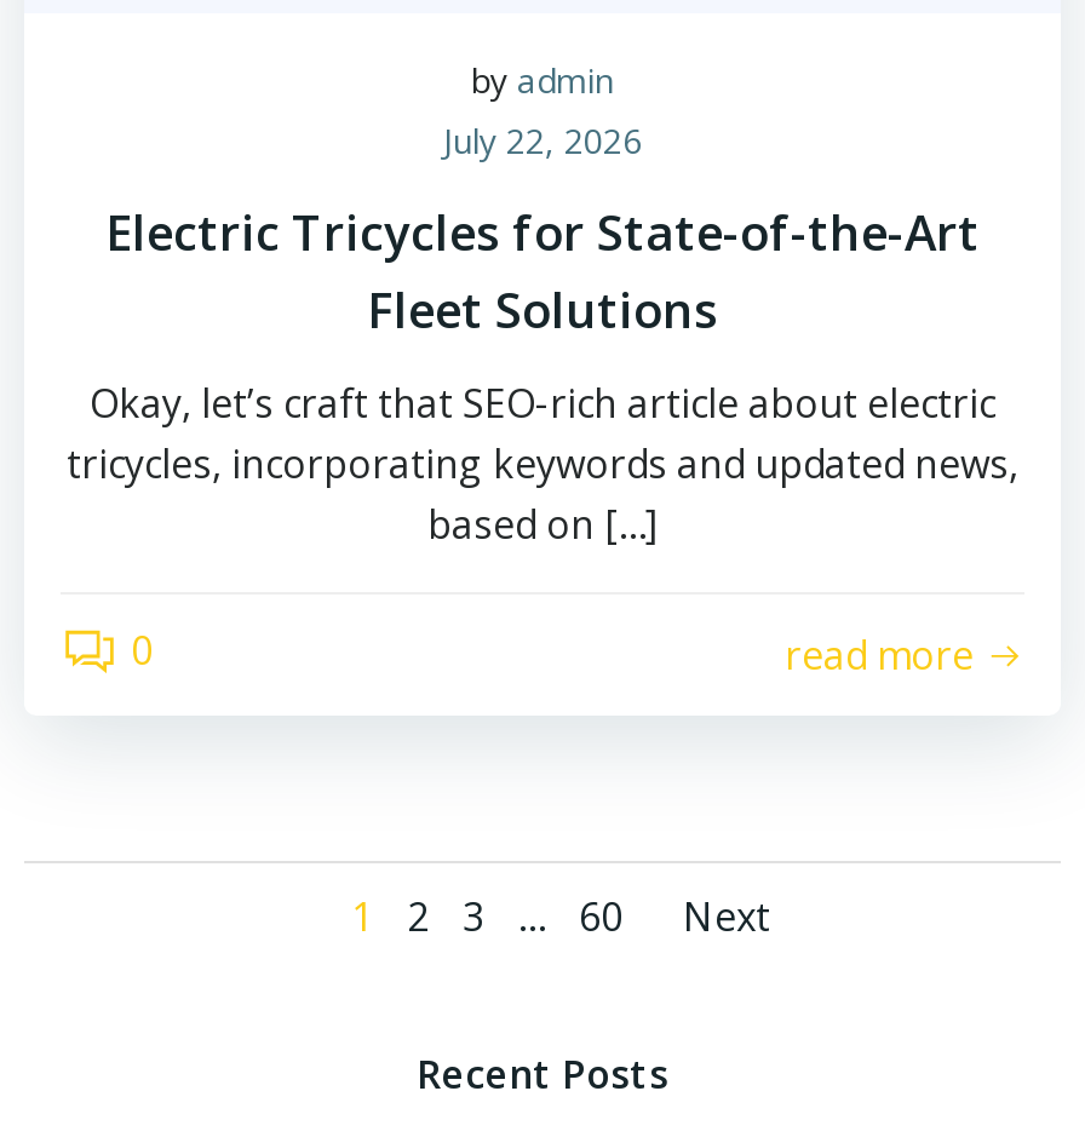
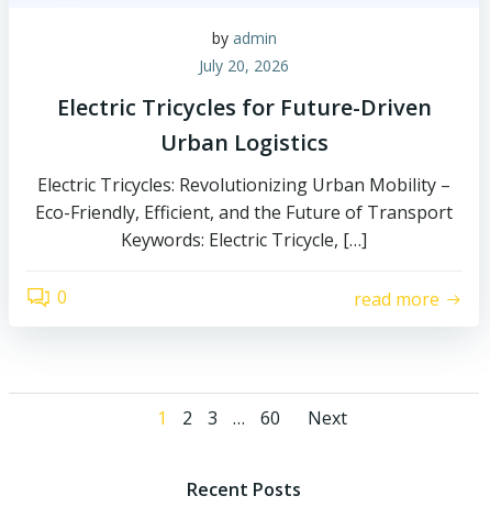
[443,117,642,163] July 22, 2026 -> [199,55,289,76] July 20, 2026
[105,200,980,343] Electric Tricycles for State-of-the-Art | Fleet Solutions -> [57,92,431,157] Electric Tricycles for Future-Driven | Urban Logistics
[67,377,1018,551] Okay, let’s craft that SEO-rich article about electric | tricycles, incorporating keywords and updated news, | based on […] -> [35,173,453,252] Electric Tricycles: Revolutionizing Urban Mobility – | Eco-Friendly, Efficient, and the Future of Transport | Keywords: Electric Tricycle, […]

